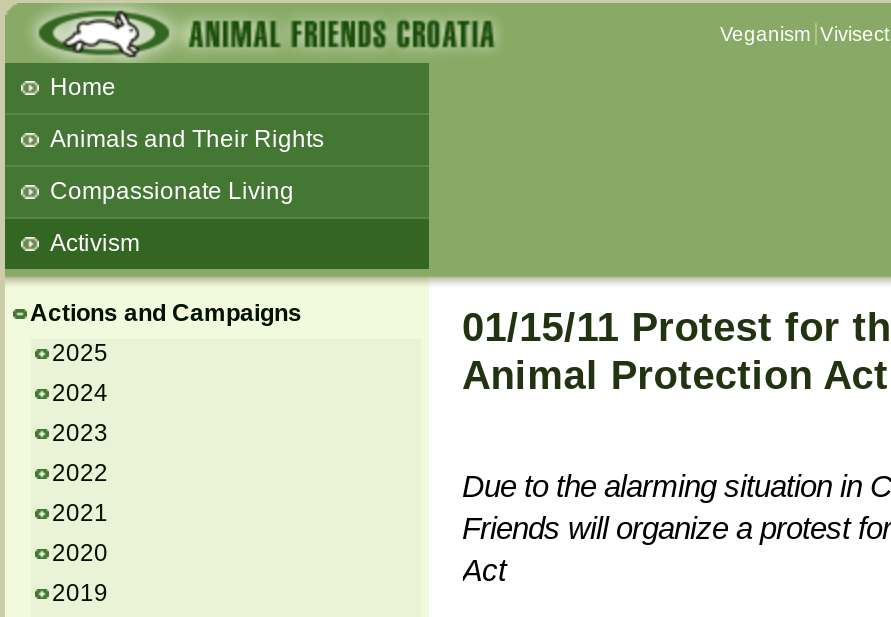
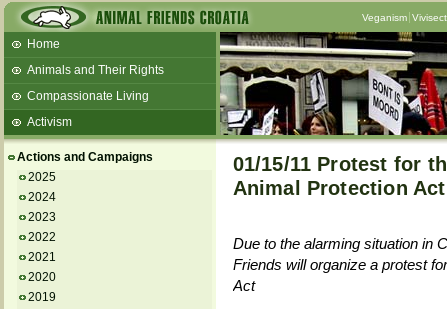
none -> [219,31,444,136] [image]

